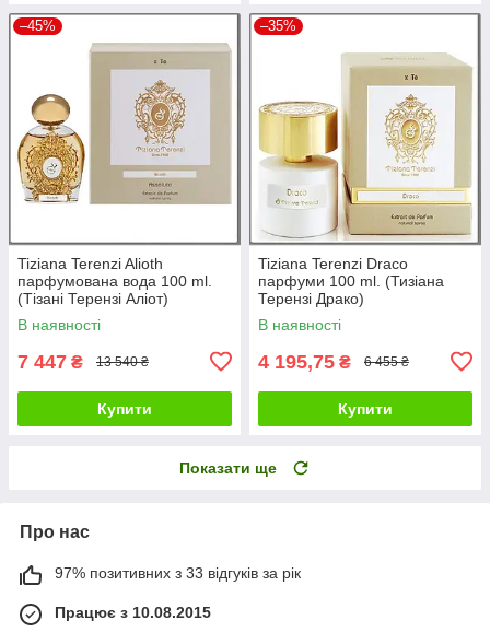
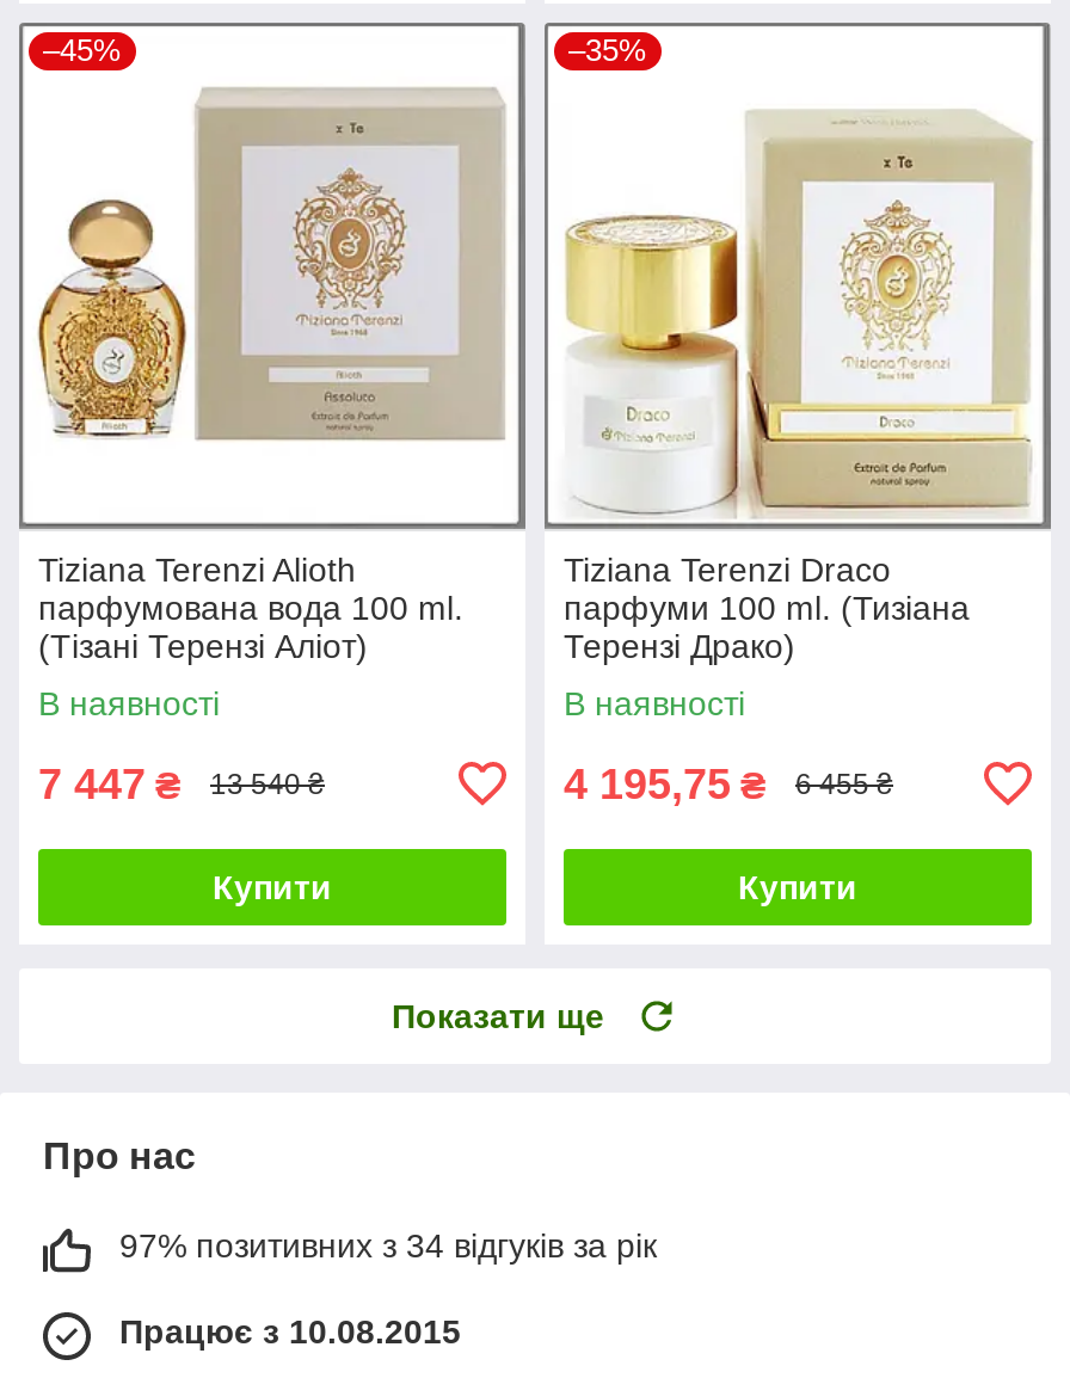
[55,564,301,581] 97% позитивних з 33 відгуків за рік -> [119,1226,657,1264] 97% позитивних з 34 відгуків за рік

